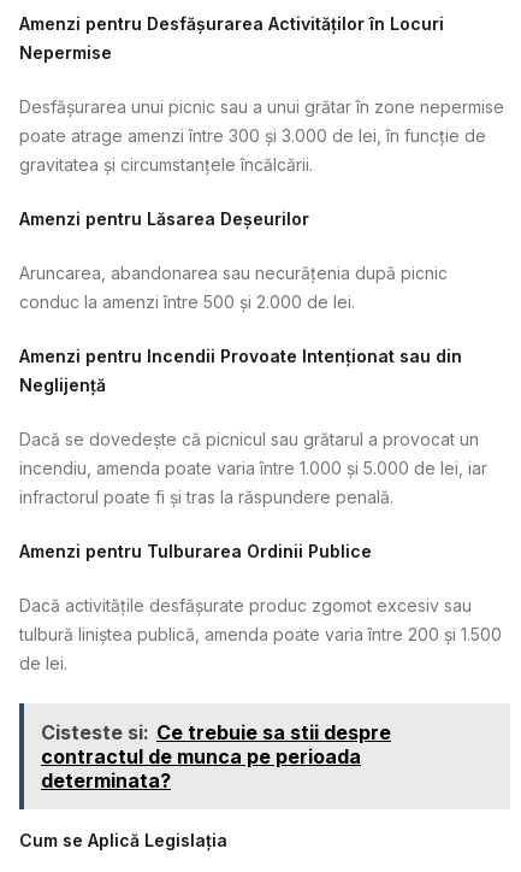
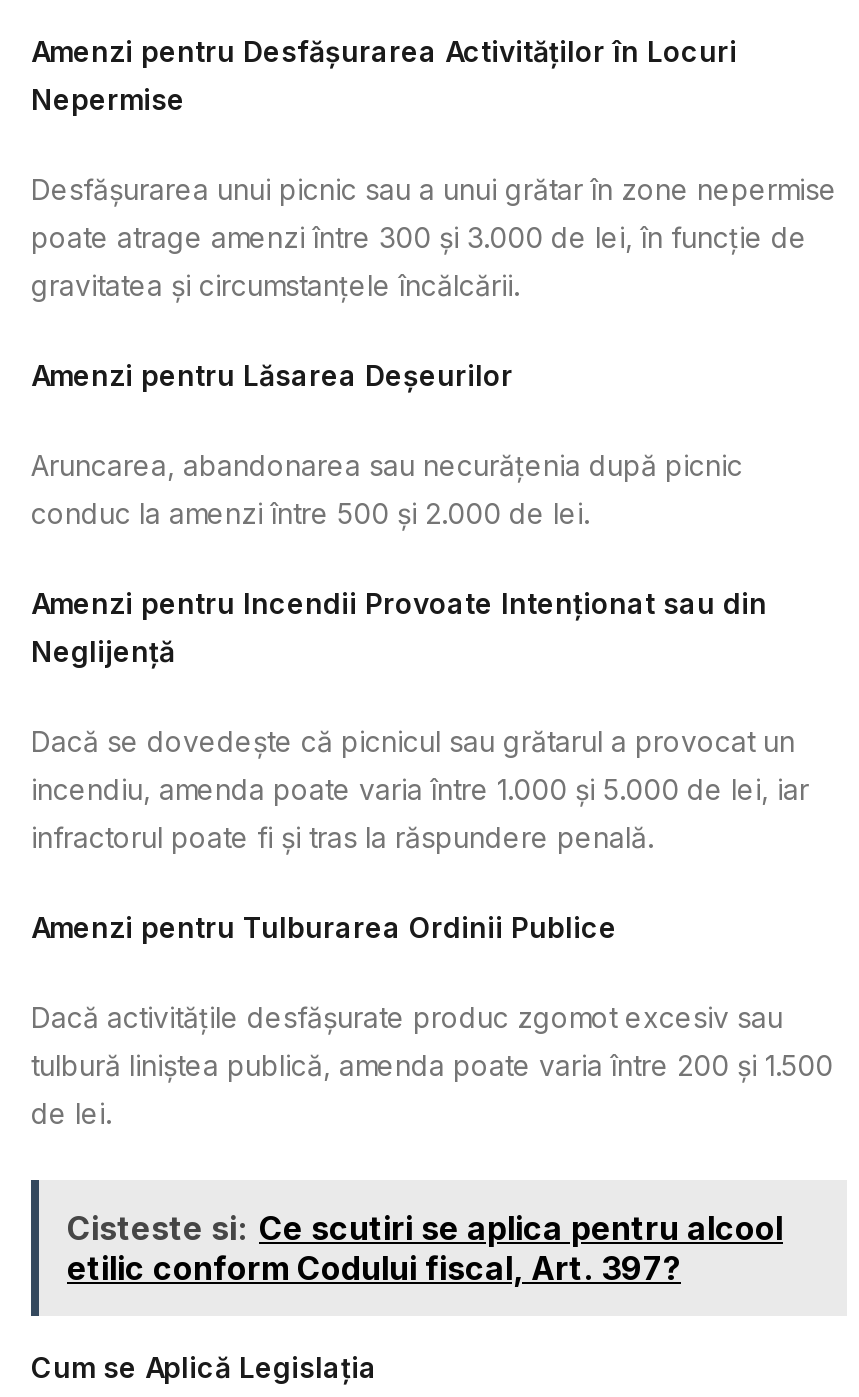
[41,720,391,792] Cisteste si: Ce trebuie sa stii despre | contractul de munca pe perioada | determinata? -> [67,1207,783,1287] Cisteste si: Ce scutiri se aplica pentru alcool | etilic conform Codului fiscal, Art. 397?

